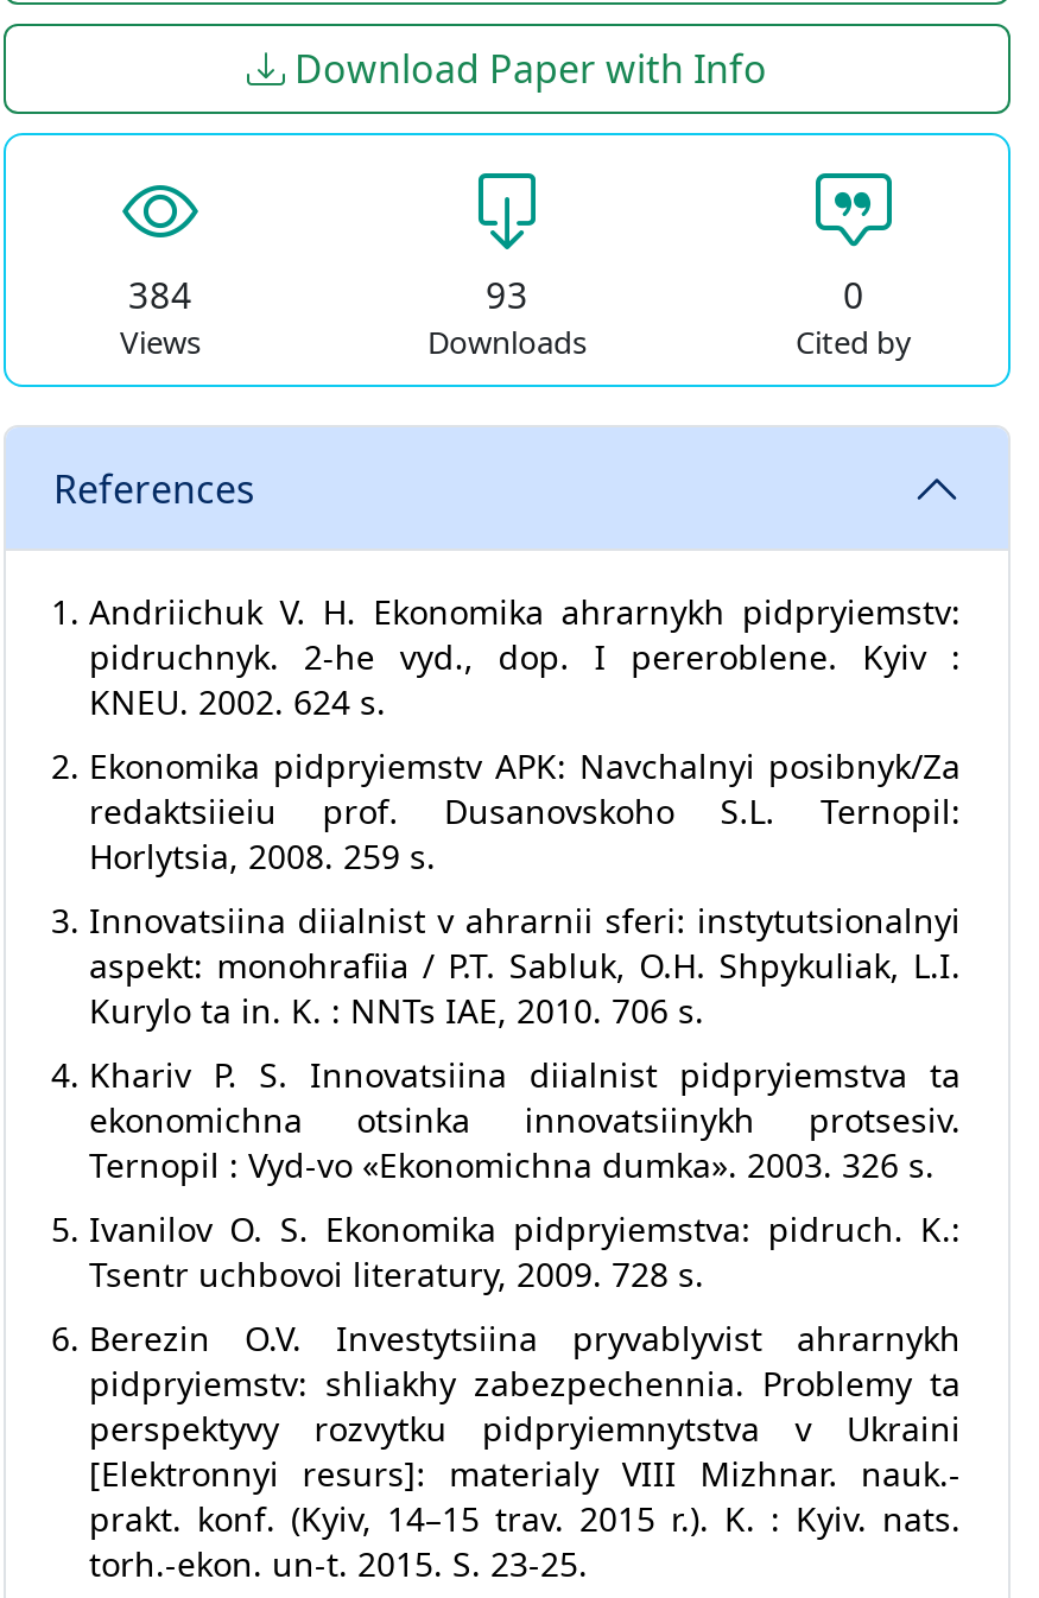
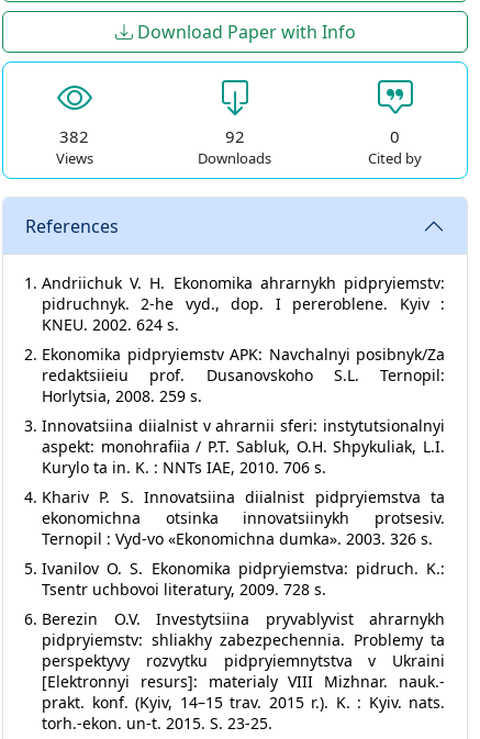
[128,271,192,319] 384 -> [60,125,90,147] 382
[486,271,528,319] 93 -> [225,125,245,147] 92

